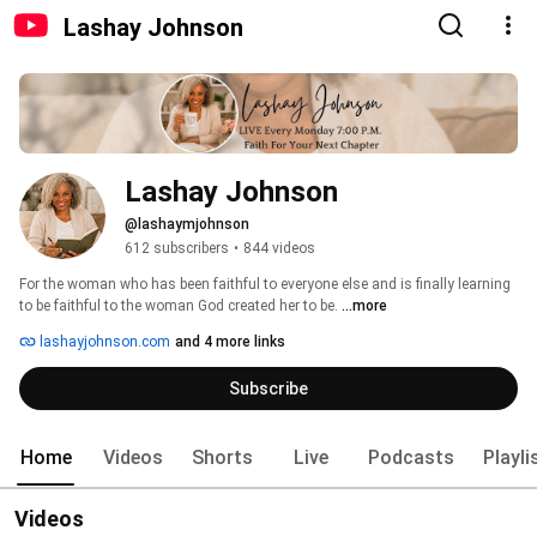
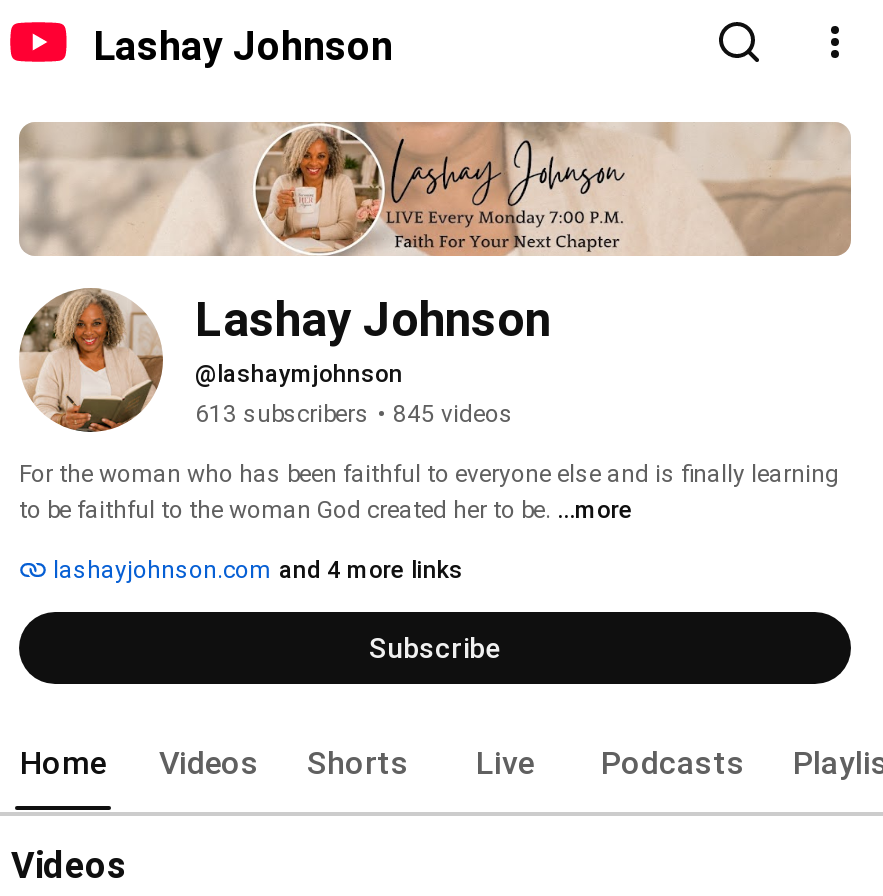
[125,240,315,257] 612 subscribers • 844 videos -> [195,400,513,428] 613 subscribers • 845 videos

